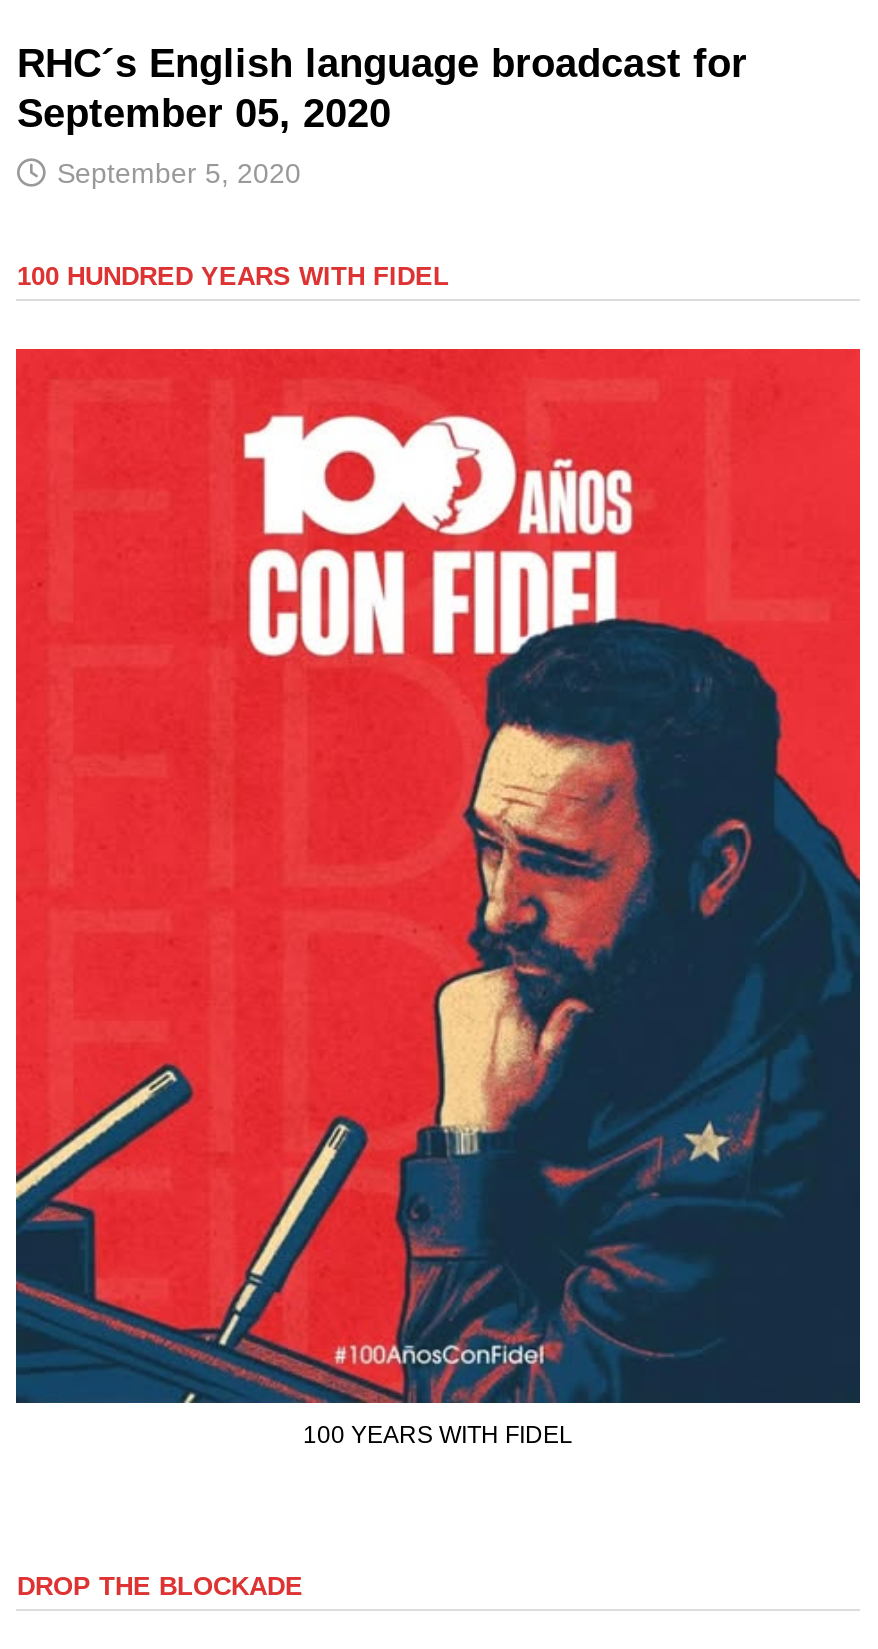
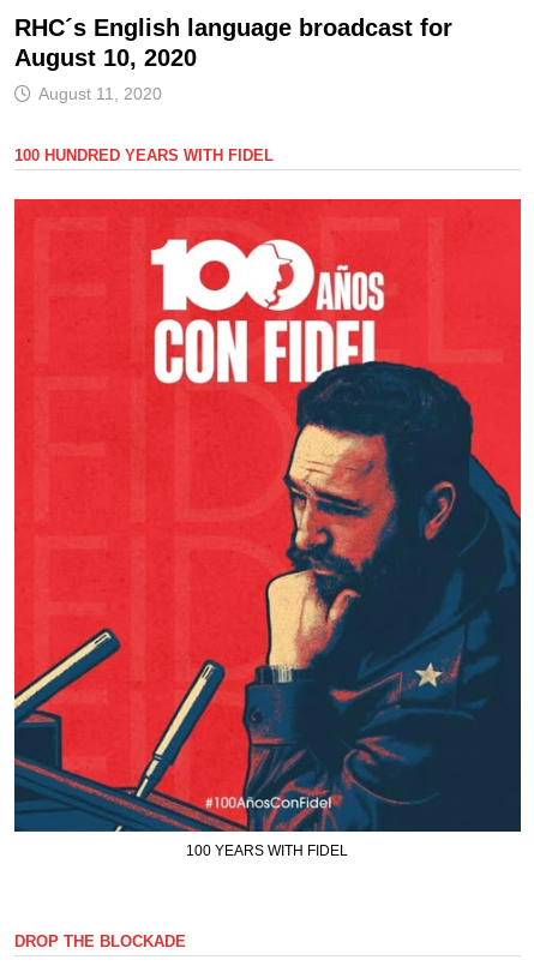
[17,92,391,136] September 05, 2020 -> [15,45,197,71] August 10, 2020
[57,158,301,190] September 5, 2020 -> [39,84,162,104] August 11, 2020

